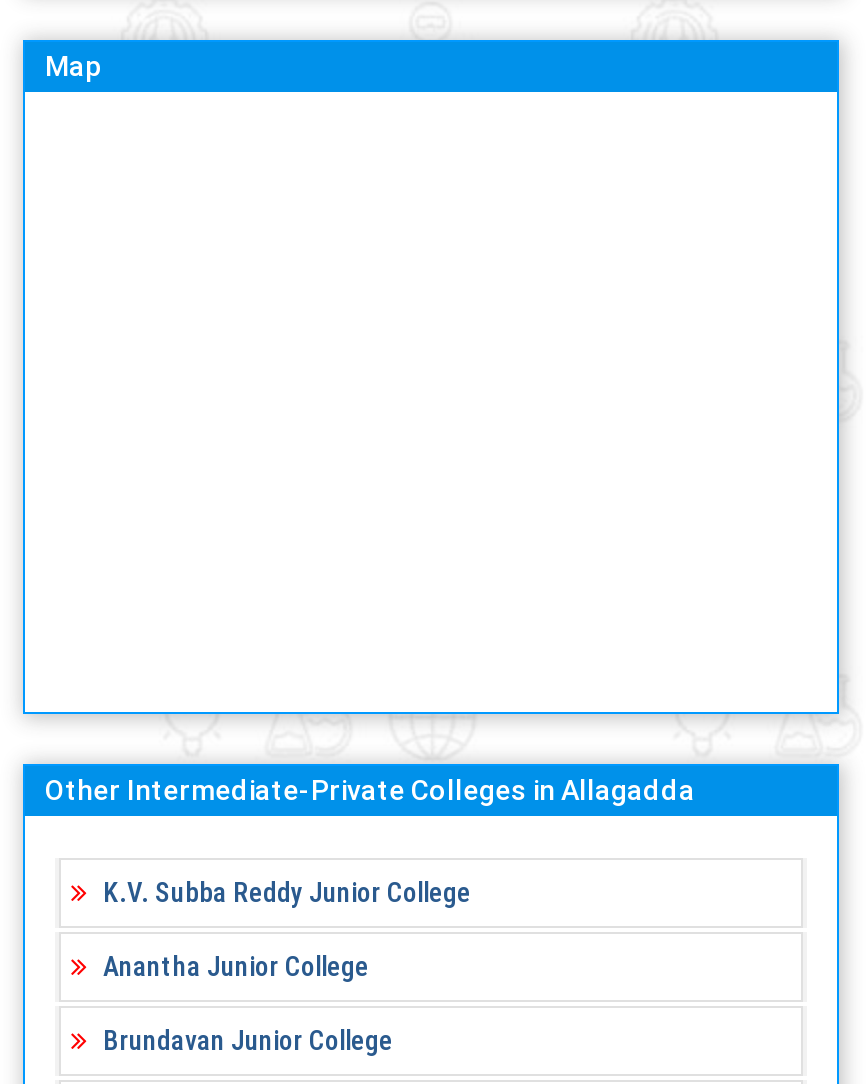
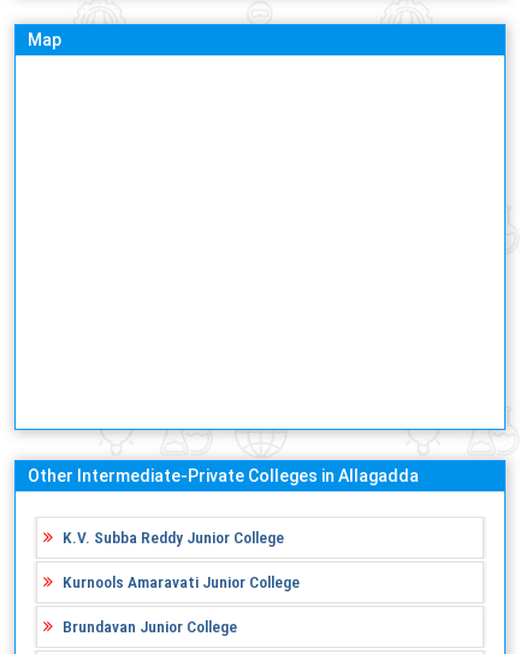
[103,950,369,982] Anantha Junior College -> [63,572,300,591] Kurnools Amaravati Junior College

